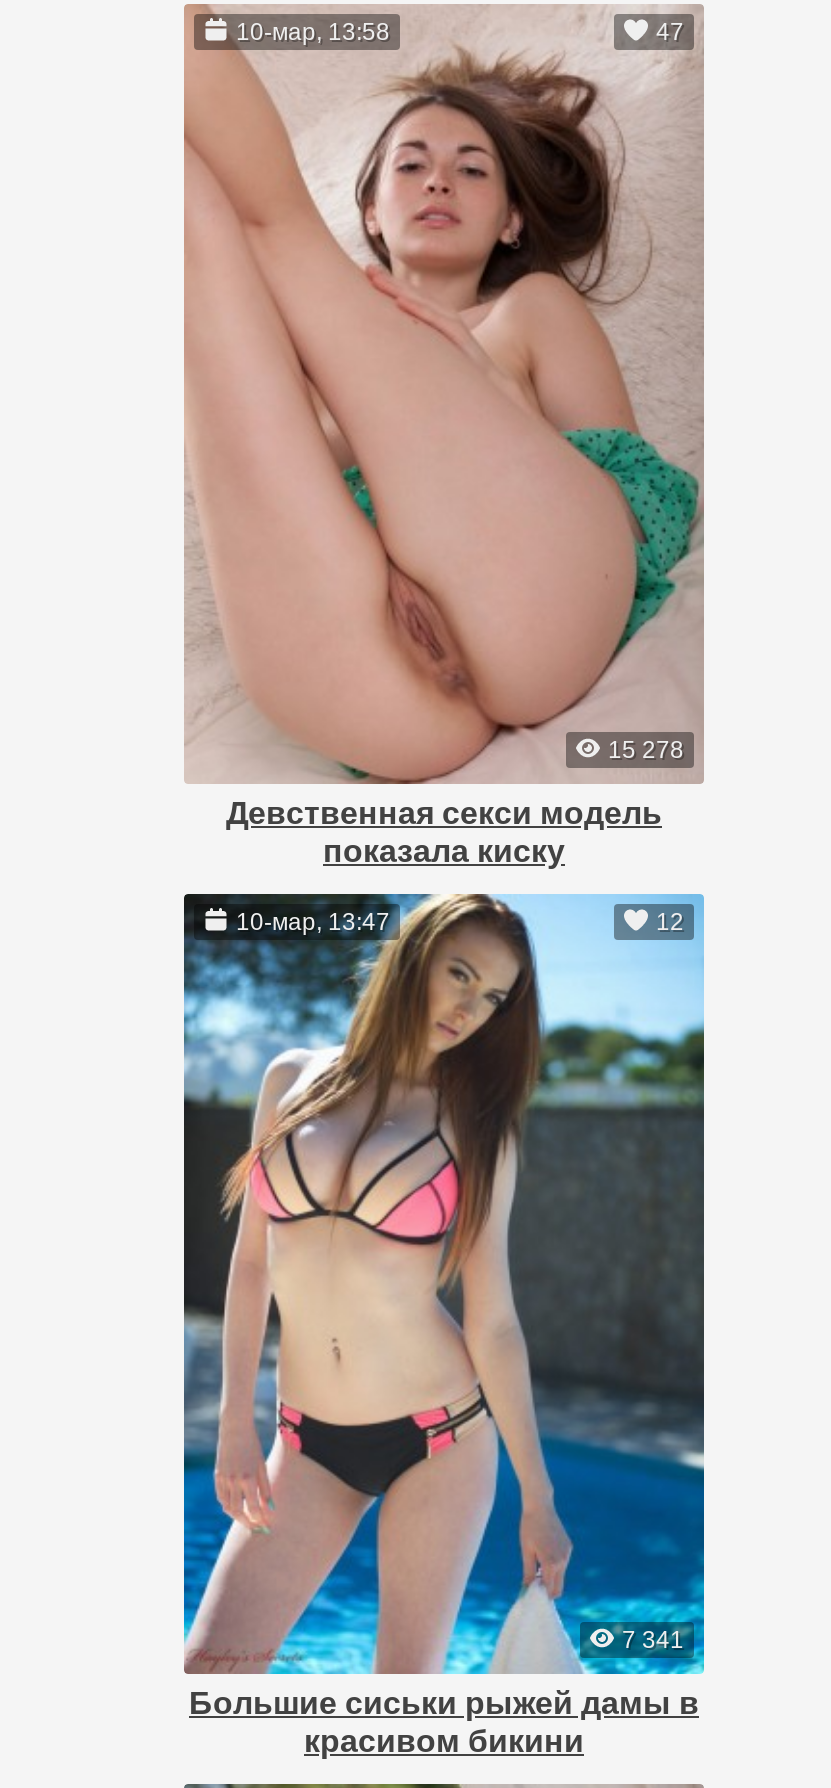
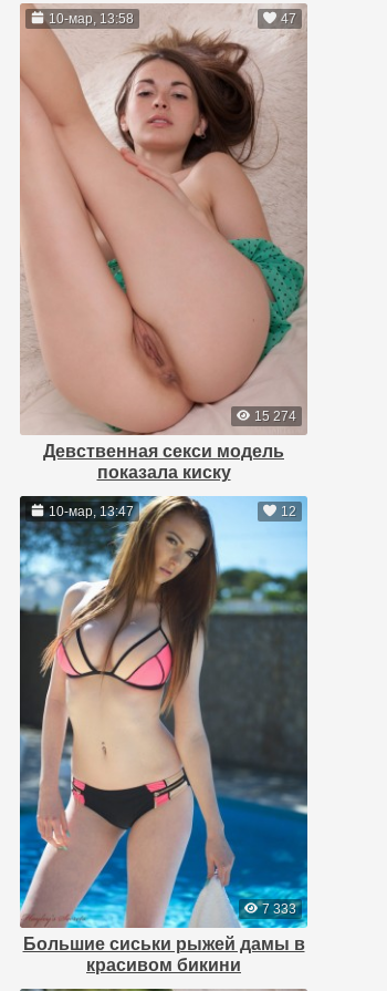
[608,736,684,764] 15 278 -> [254,409,296,424] 15 274
[622,1626,684,1654] 7 341 -> [262,901,296,917] 7 333

